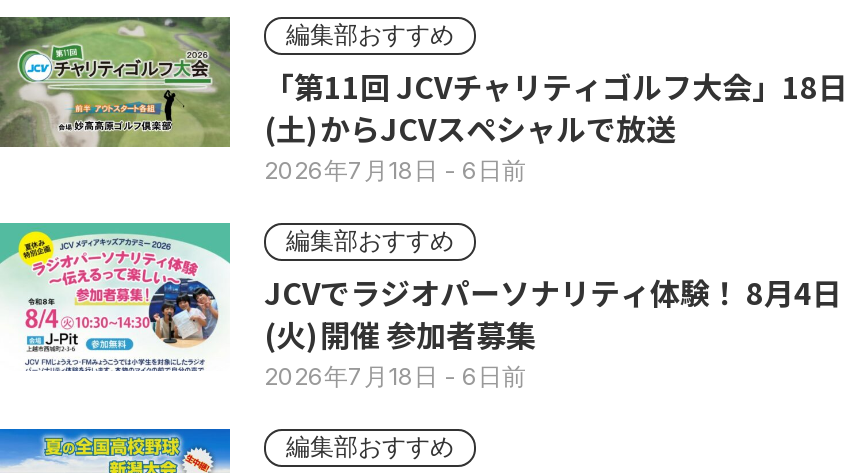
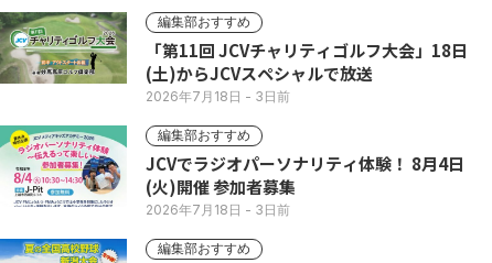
[264,155,526,185] 2026年7月18日- 6日前 -> [146,88,290,105] 2026年7月18日- 3日前
[264,361,526,391] 2026年7月18日- 6日前 -> [146,201,290,218] 2026年7月18日- 3日前

